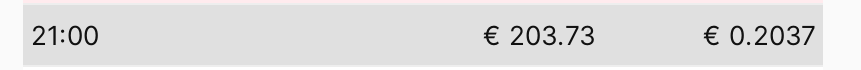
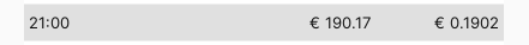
[483,19,595,51] € 203.73 -> [309,13,371,32] € 190.17
[703,19,815,51] € 0.2037 -> [434,13,499,32] € 0.1902

